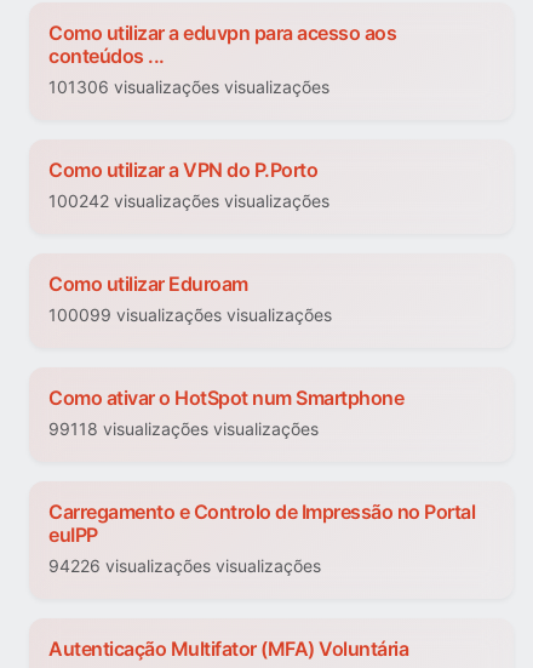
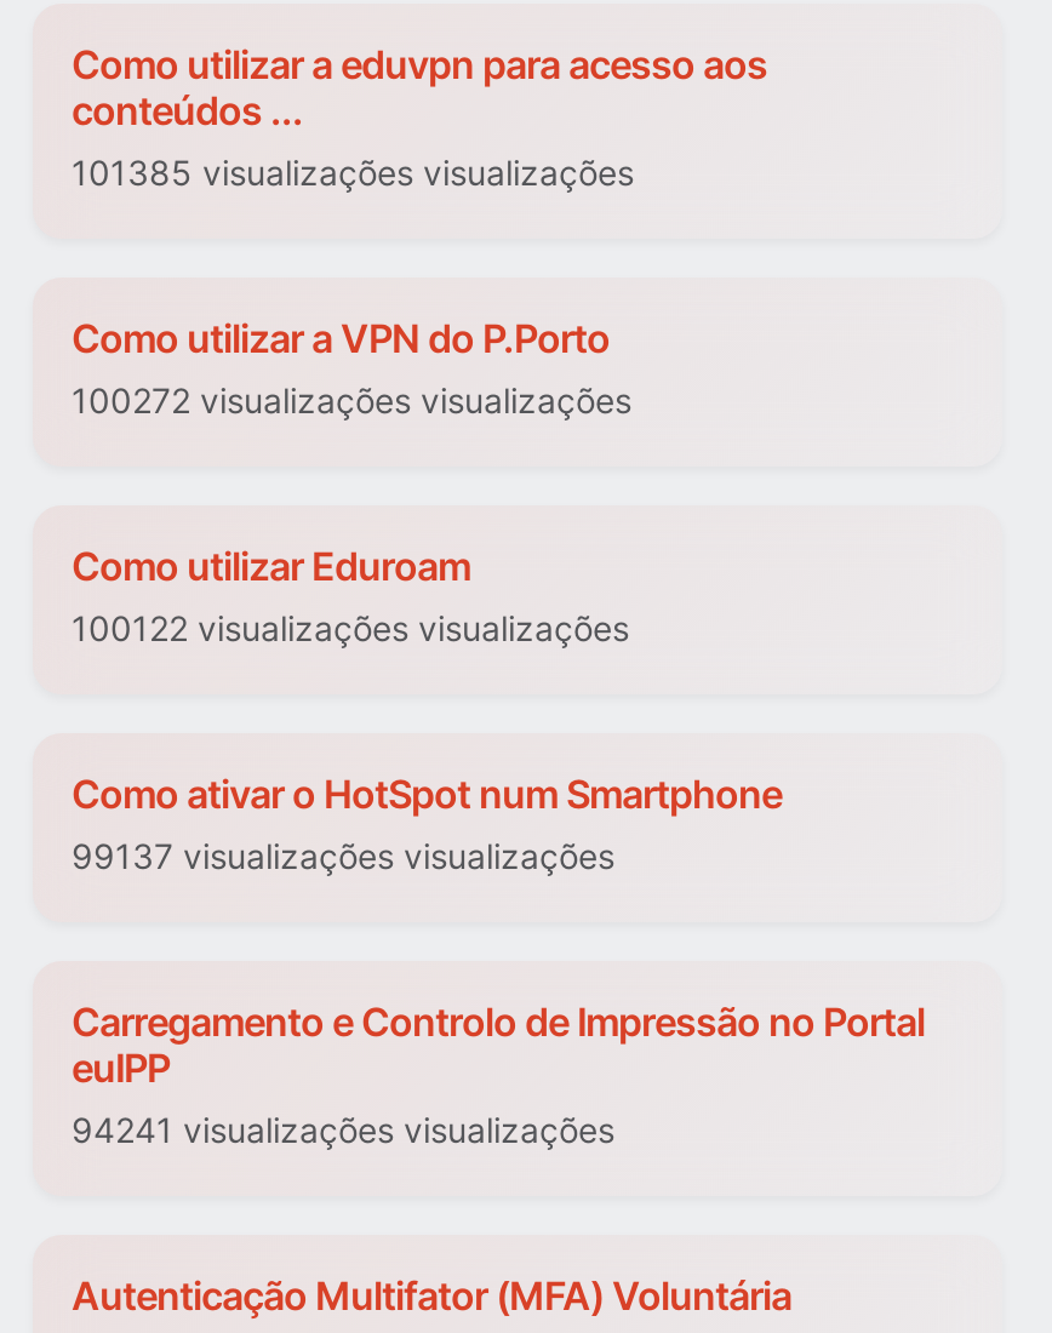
[48,77,329,98] 101306 visualizações visualizações -> [72,153,634,194] 101385 visualizações visualizações
[48,191,329,212] 100242 visualizações visualizações -> [72,381,631,422] 100272 visualizações visualizações
[48,305,332,326] 100099 visualizações visualizações -> [72,608,629,650] 100122 visualizações visualizações
[48,419,319,439] 99118 visualizações visualizações -> [72,836,614,877] 99137 visualizações visualizações
[48,556,321,576] 94226 visualizações visualizações -> [72,1110,614,1151] 94241 visualizações visualizações

